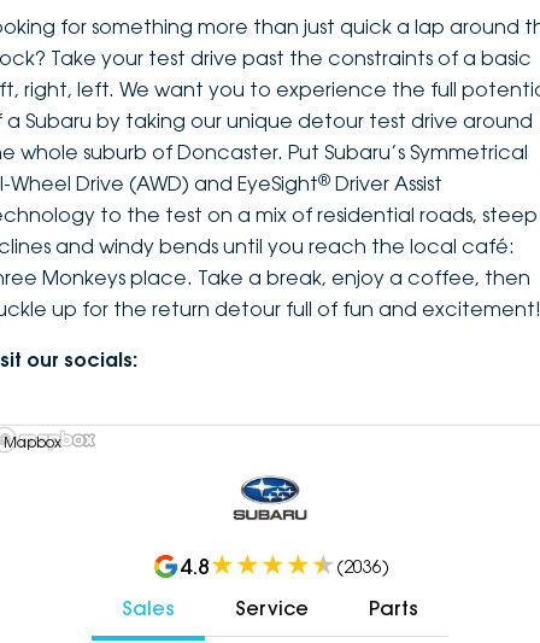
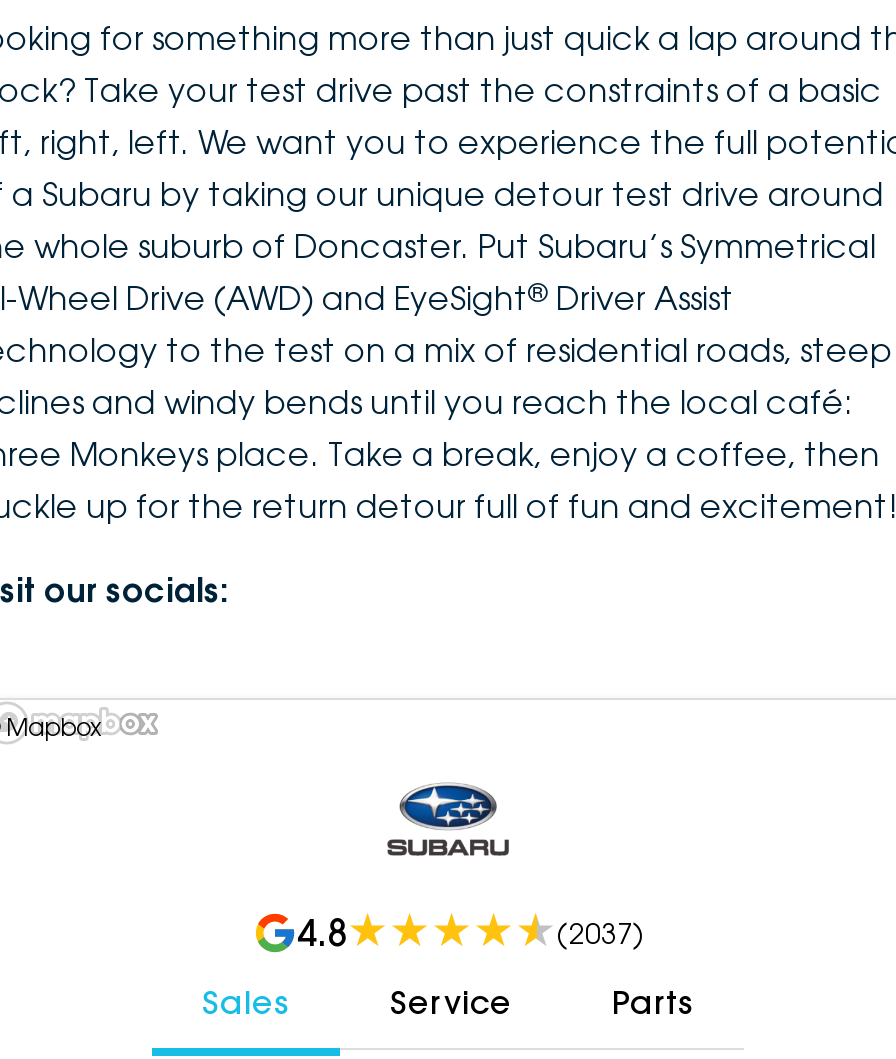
[336,556,389,576] (2036) -> [557,916,645,950] (2037)

